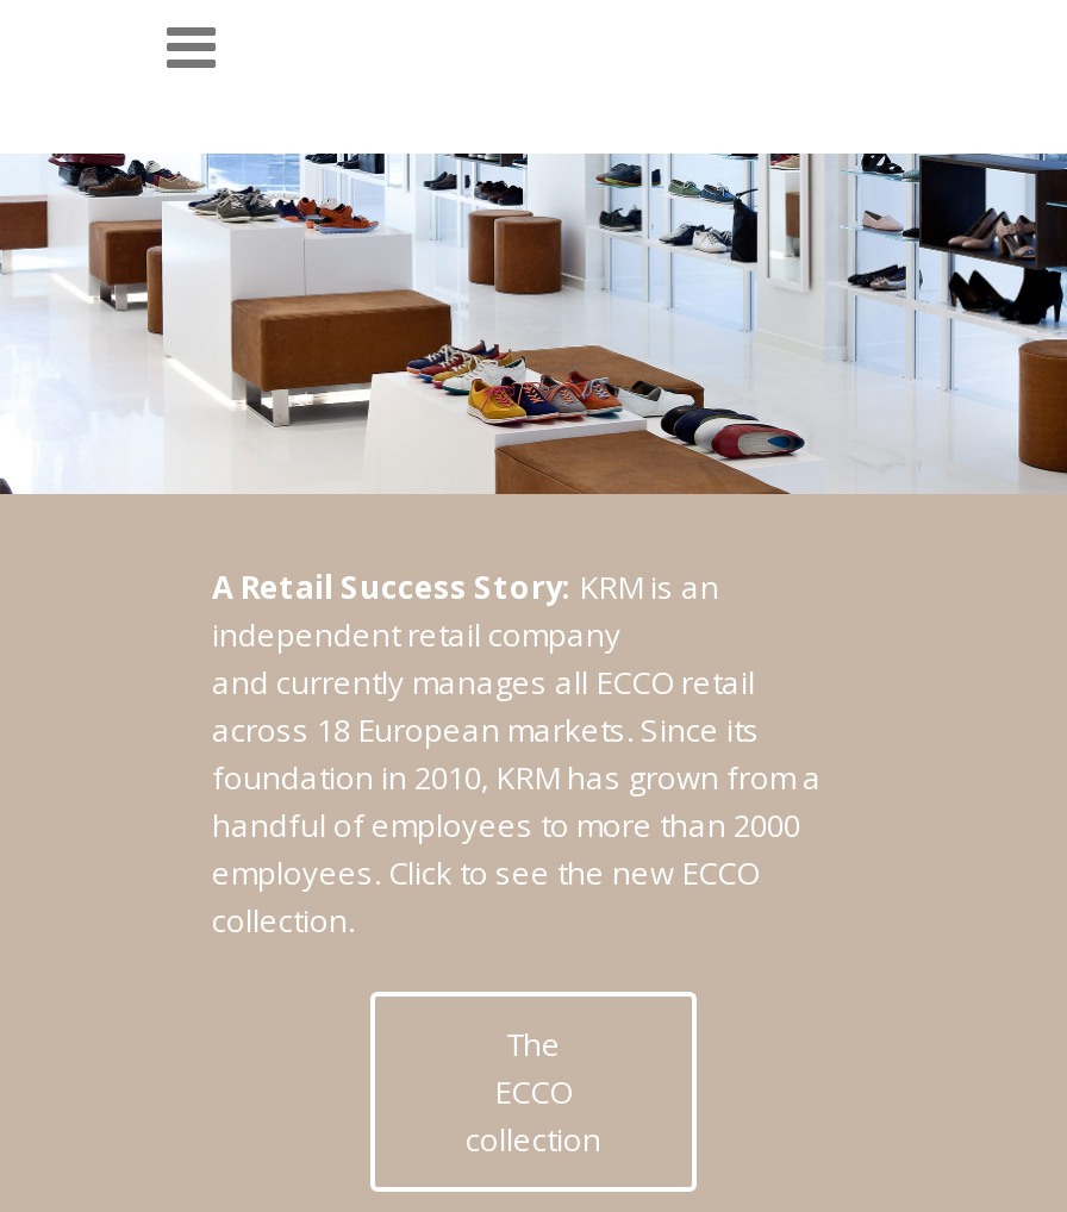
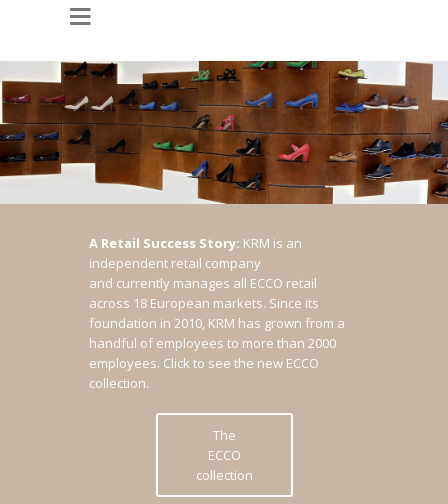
[7,151,1060,496] [image] -> [3,60,445,205] [image]

